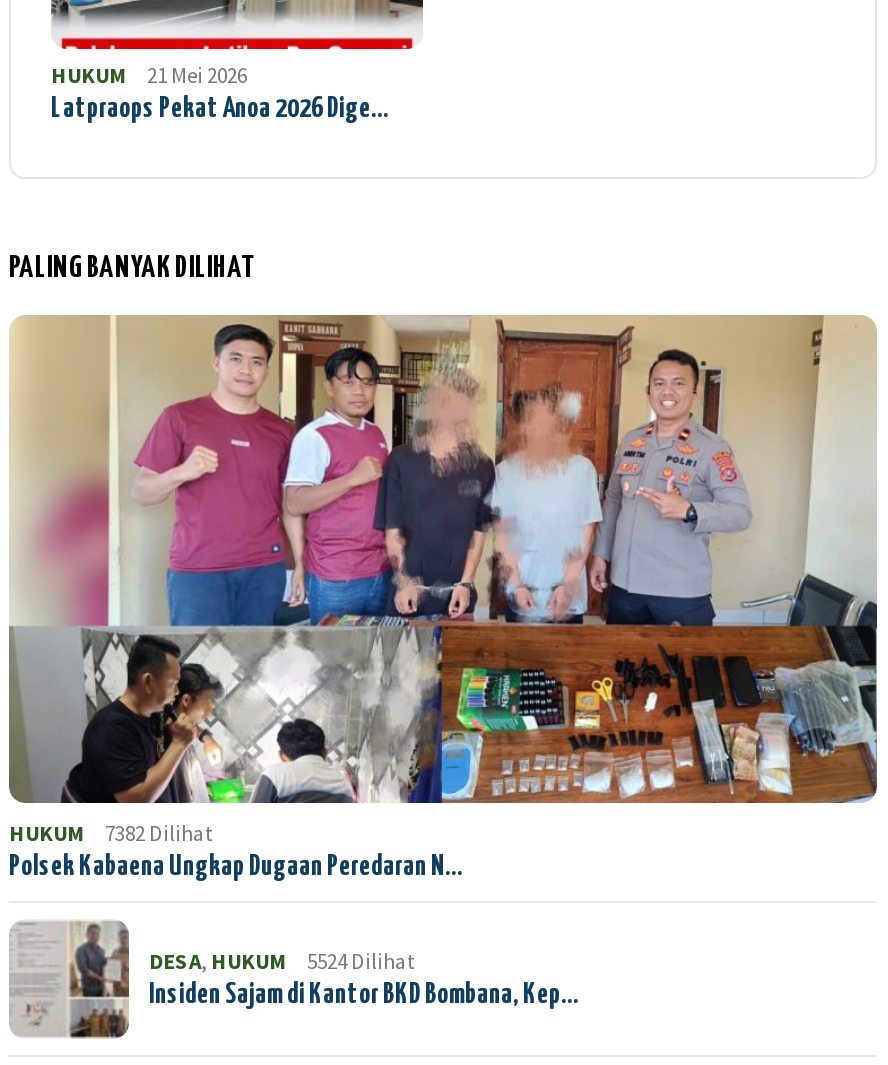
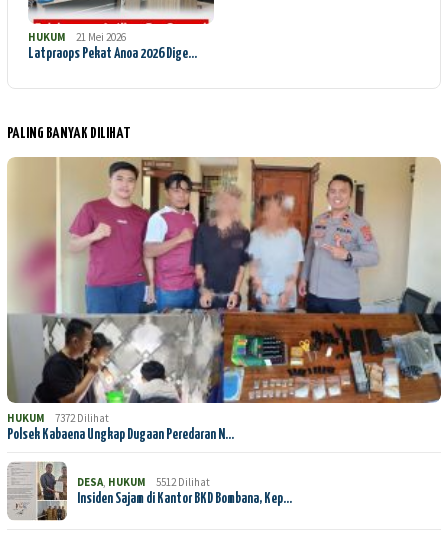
[9,819,213,847] HUKUM 7382 Dilihat -> [7,411,109,425] HUKUM 7372 Dilihat
[149,947,415,975] DESA, HUKUM 5524 Dilihat -> [77,475,210,489] DESA, HUKUM 5512 Dilihat

